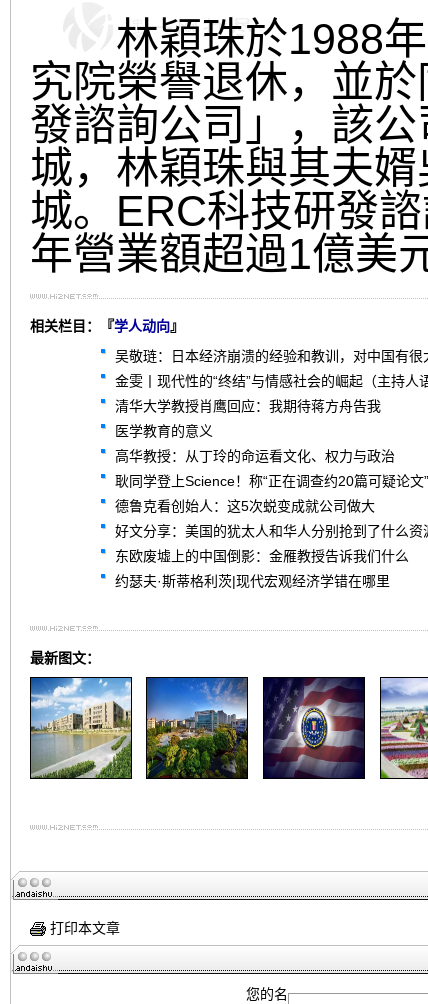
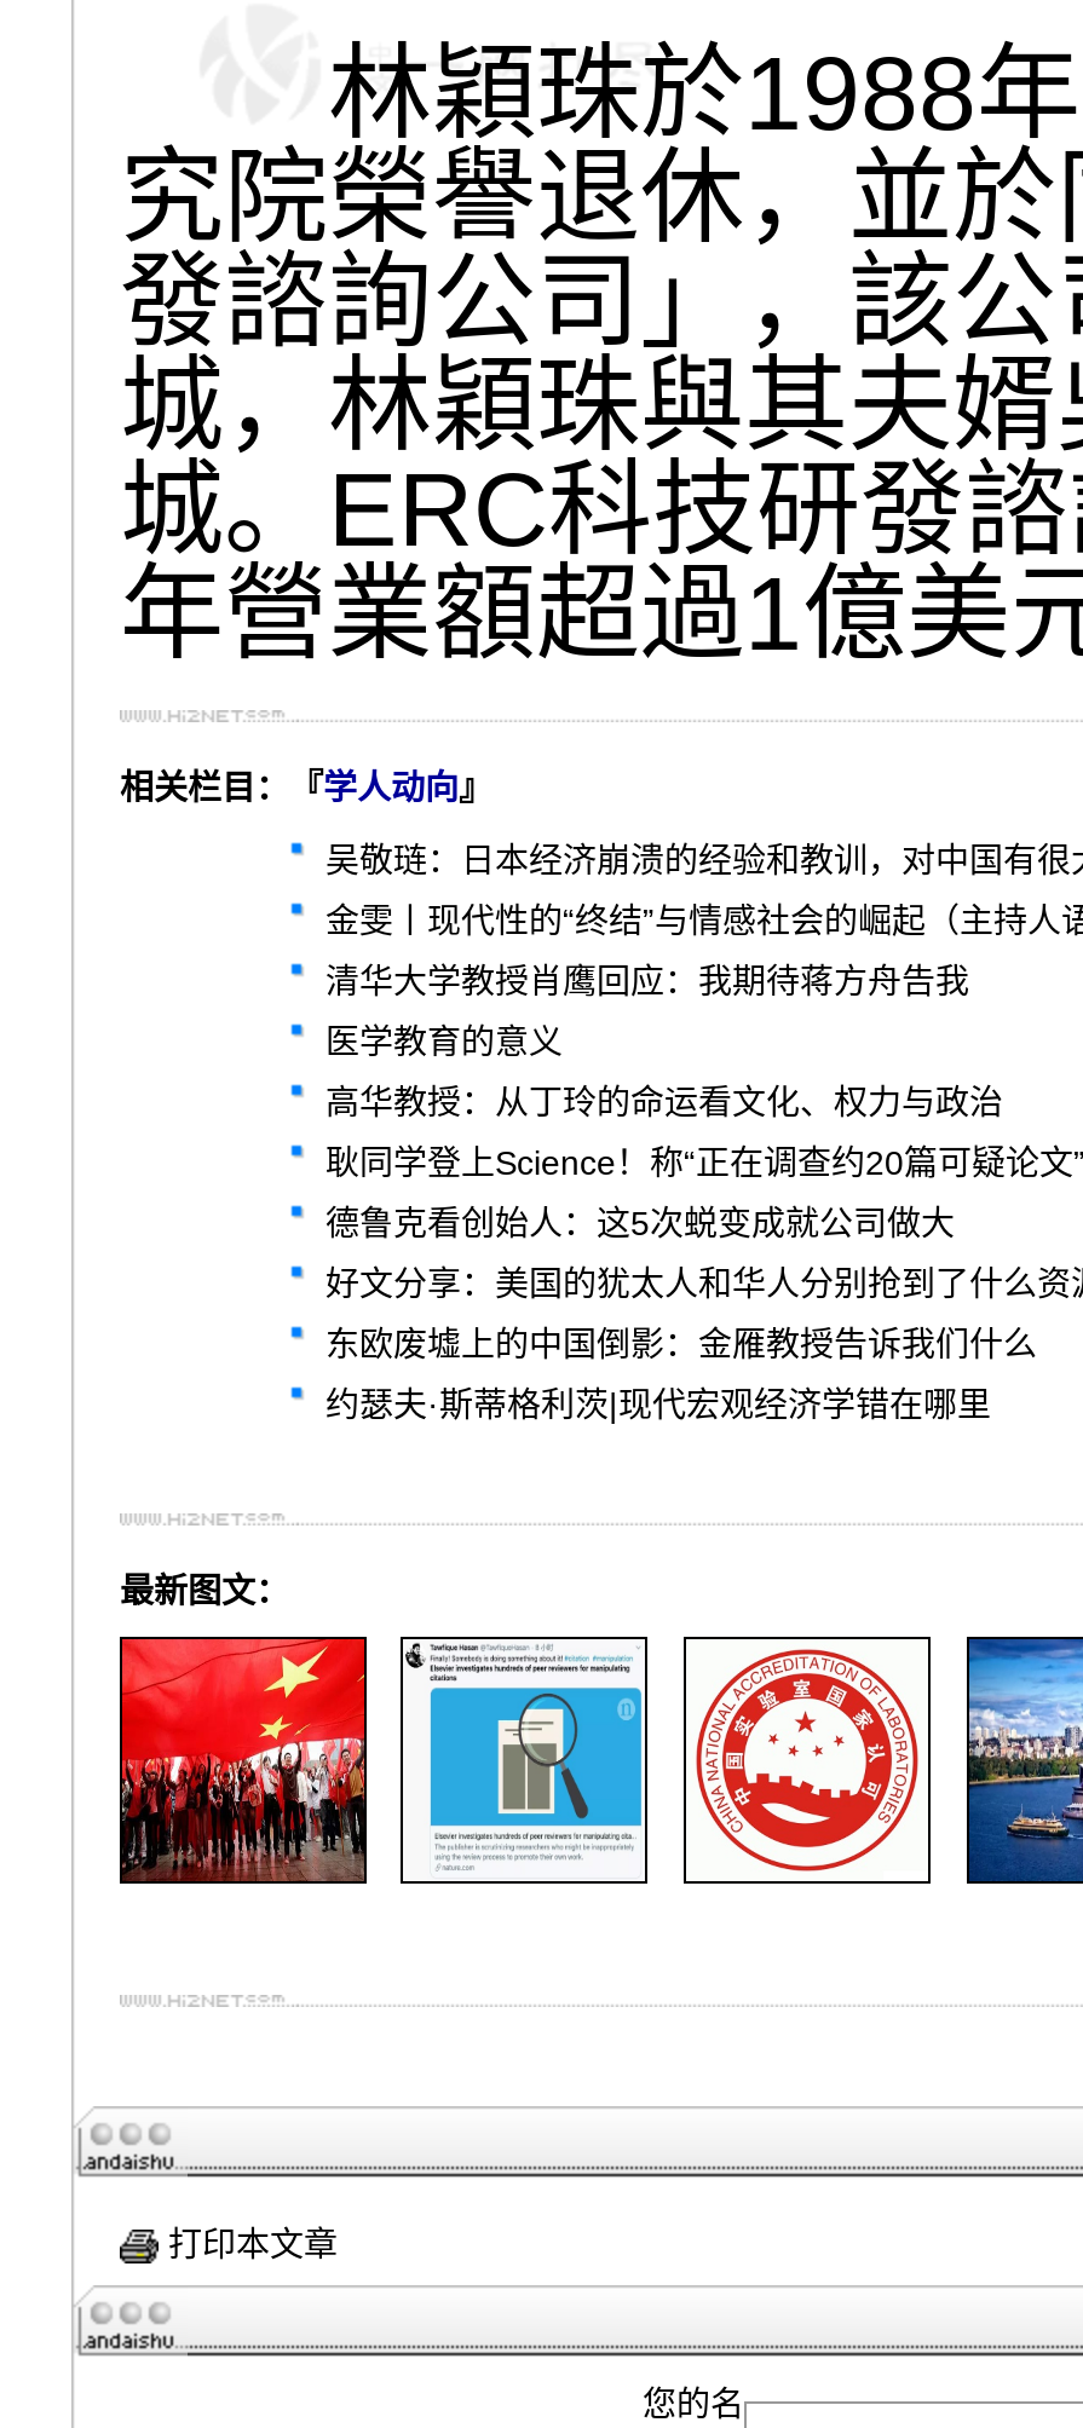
[30,677,132,779] [image] -> [120,1637,367,1884] [image]
[146,677,248,779] [image] -> [401,1637,647,1884] [image]
[263,677,365,779] [image] -> [684,1637,931,1884] [image]
[380,677,425,779] [image] -> [967,1637,1076,1884] [image]

